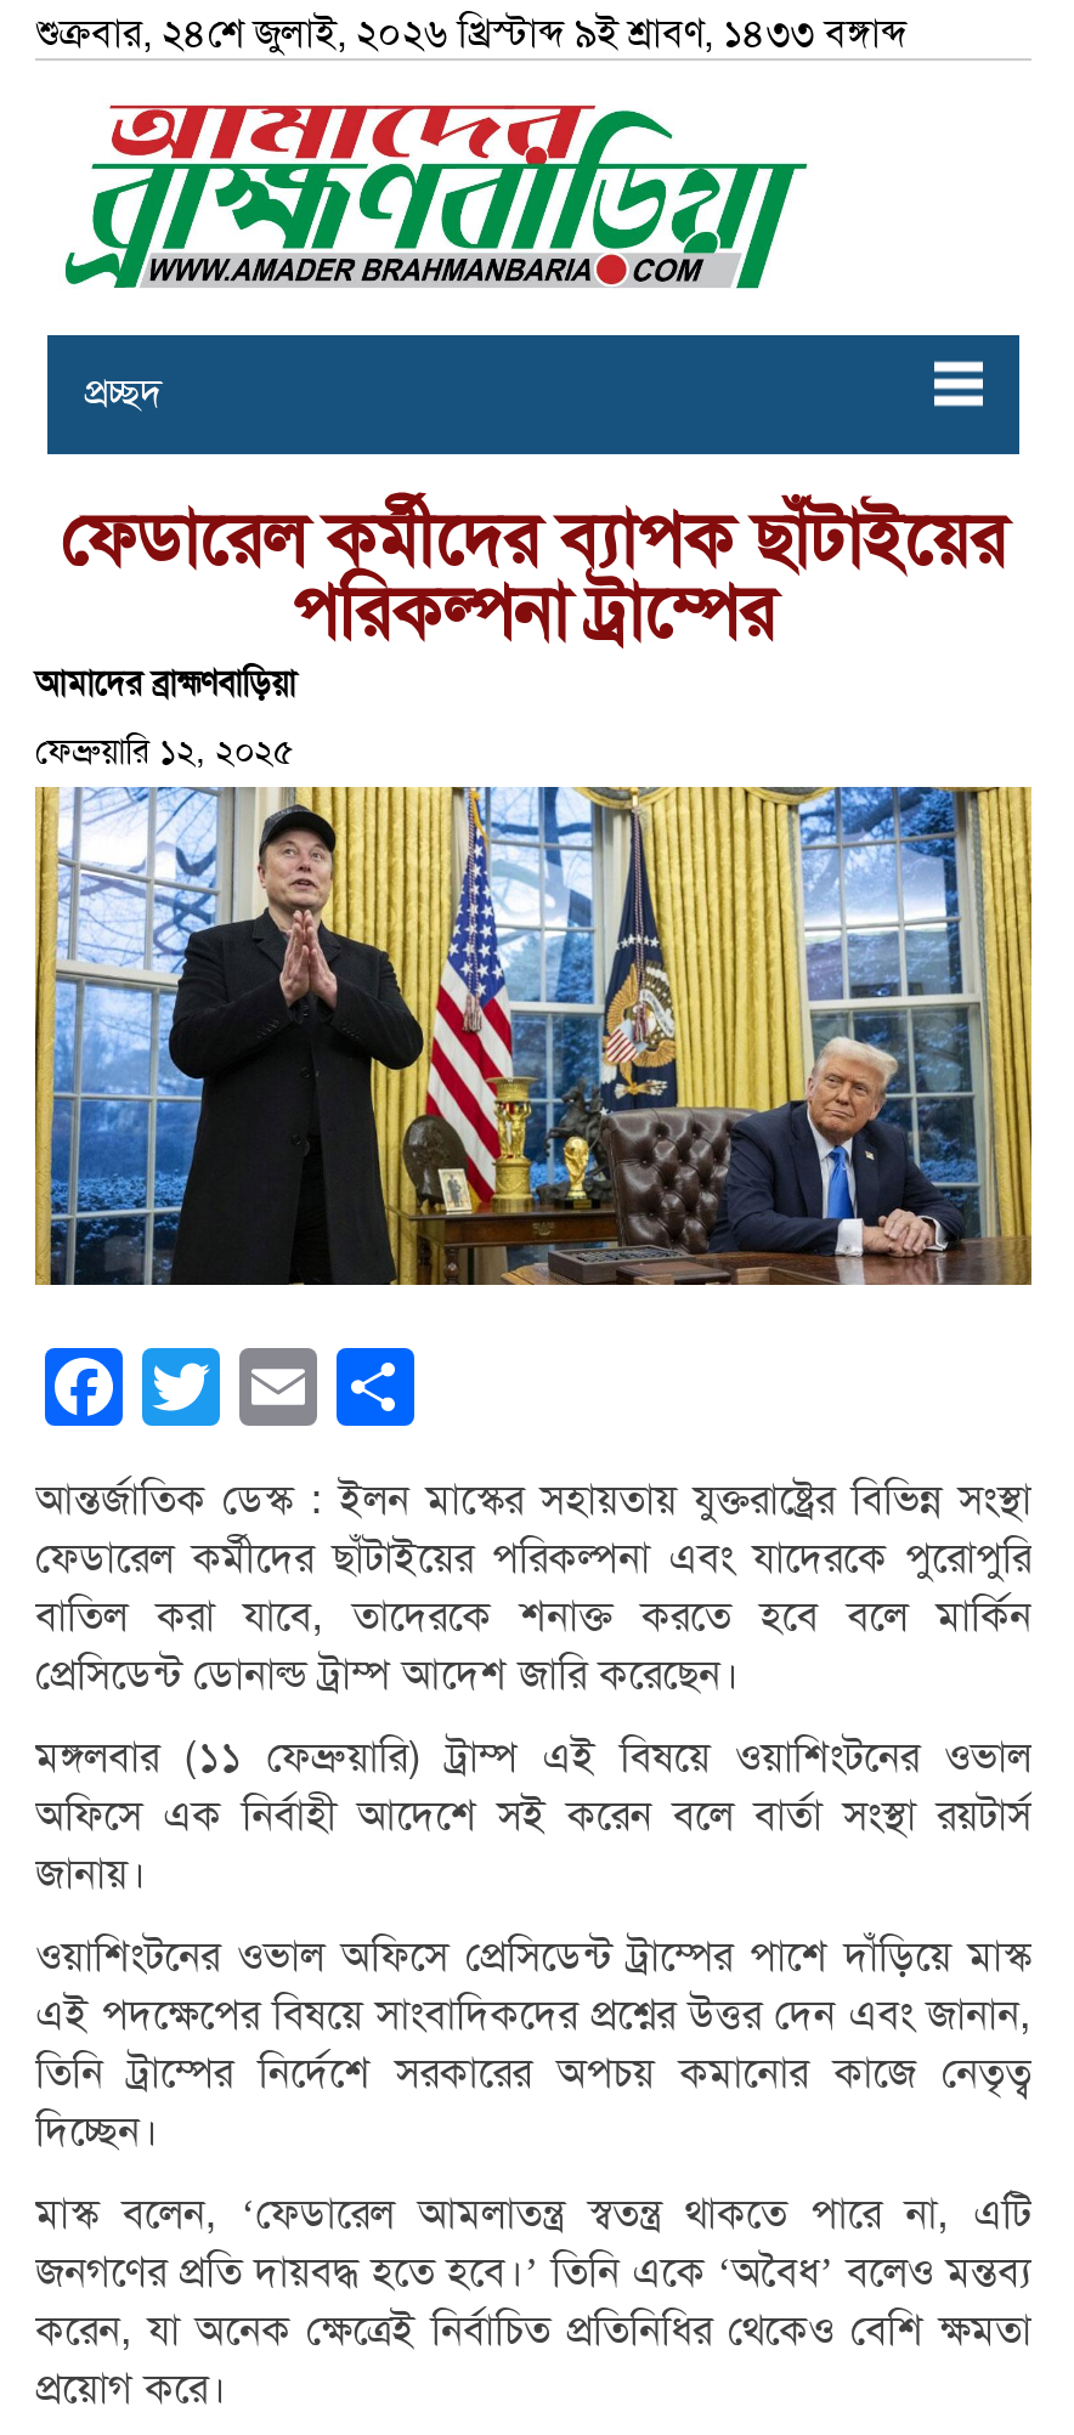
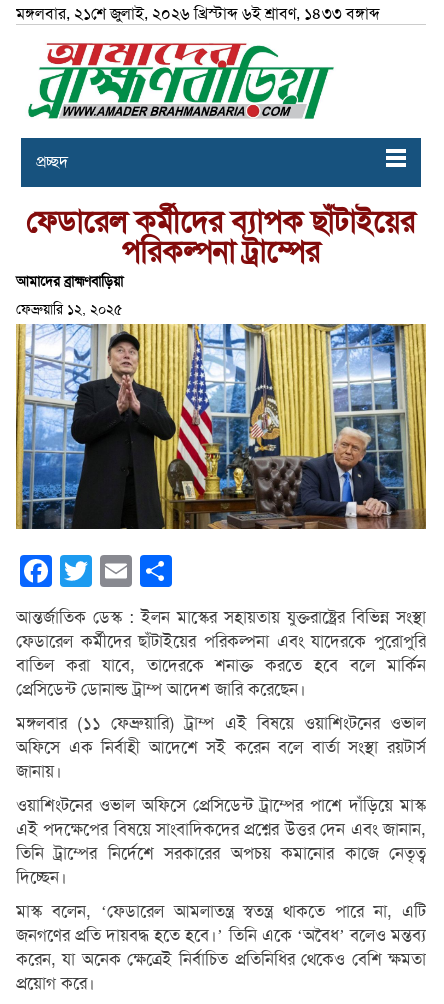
[35,10,908,58] শুক্রবার, ২৪শে জুলাই, ২০২৬ খ্রিস্টাব্দ ৯ই শ্রাবণ, ১৪৩৩ বঙ্গাব্দ -> [16,4,380,24] মঙ্গলবার, ২১শে জুলাই, ২০২৬ খ্রিস্টাব্দ ৬ই শ্রাবণ, ১৪৩৩ বঙ্গাব্দ

